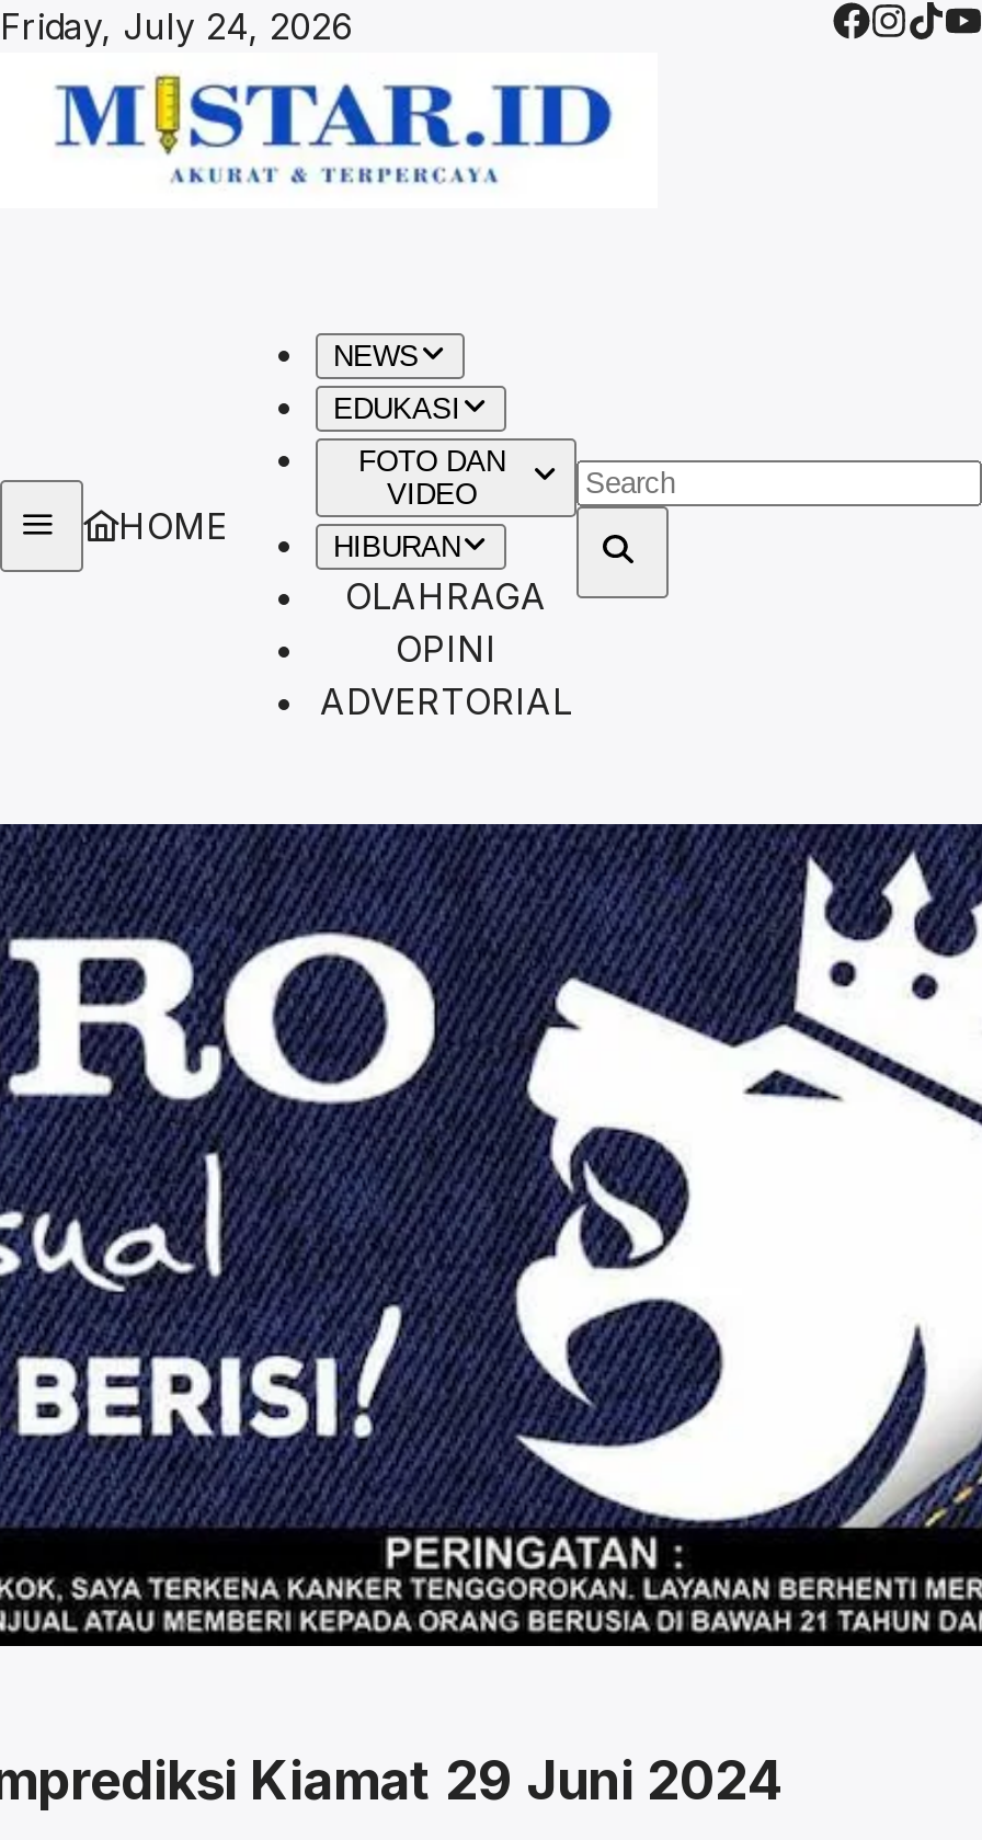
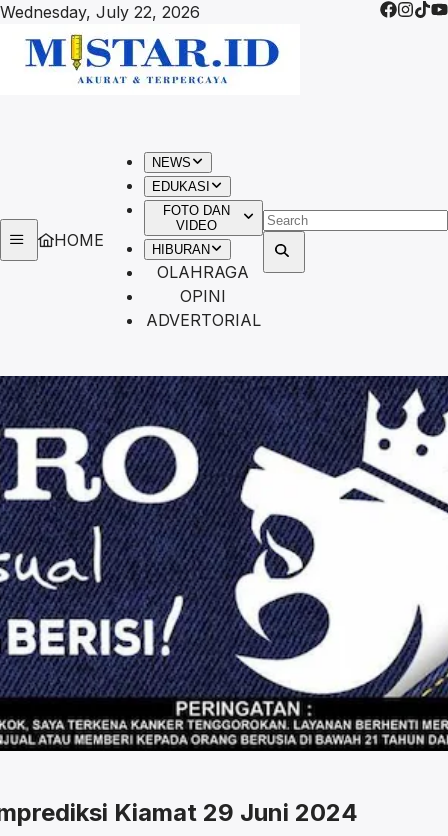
[0,4,353,48] Friday, July 24, 2026 -> [0,2,200,22] Wednesday, July 22, 2026

